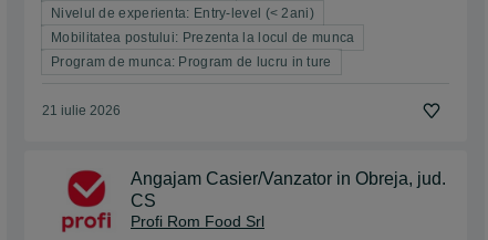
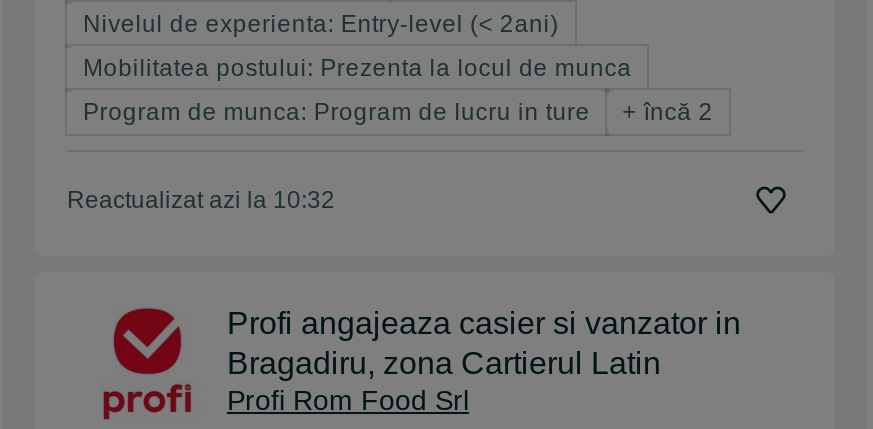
[42,103,121,118] 21 iulie 2026 -> [67,97,713,213] + încă 2 | Reactualizat azi la 10:32
[131,169,446,210] Angajam Casier/Vanzator in Obreja, jud. | CS -> [227,305,741,379] Profi angajeaza casier si vanzator in | Bragadiru, zona Cartierul Latin

